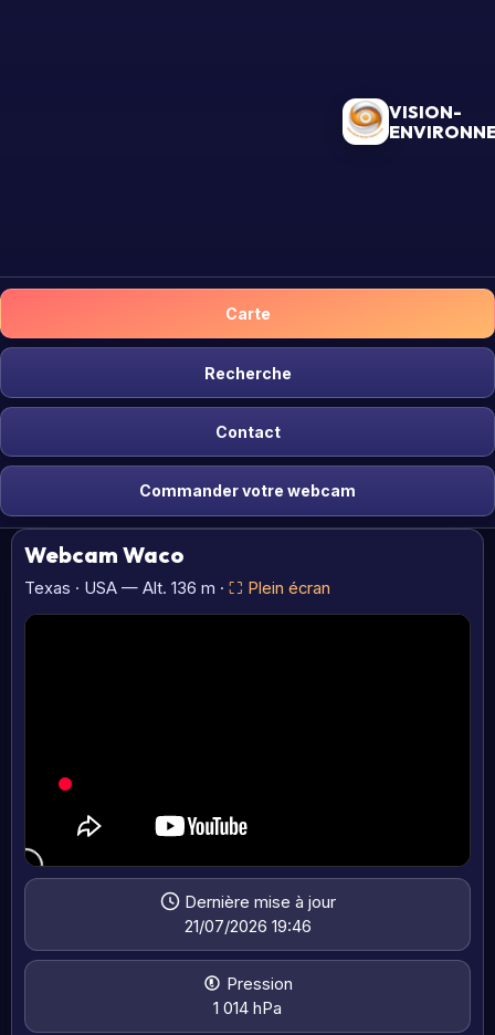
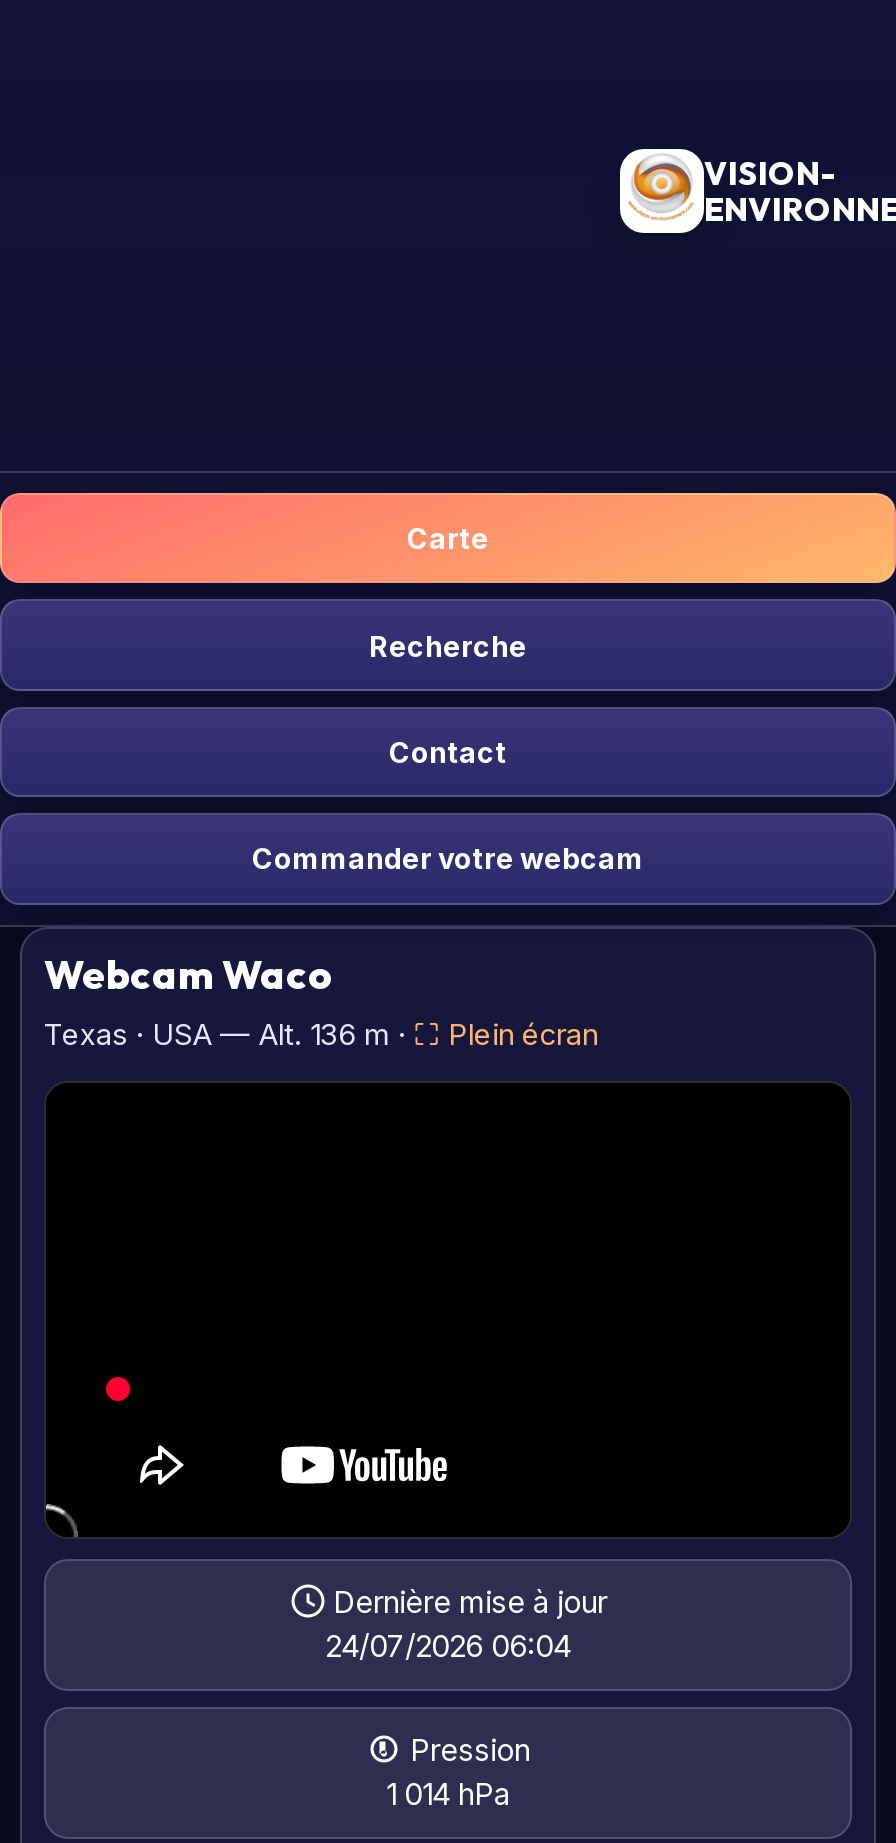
[184,915,311,936] 21/07/2026 19:46 -> [325,1627,571,1665] 24/07/2026 06:04

